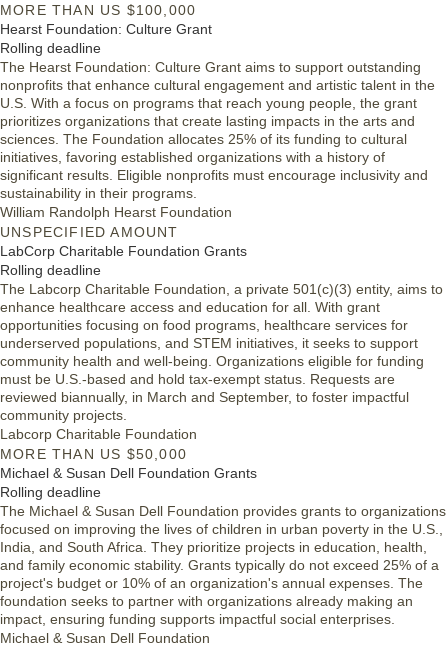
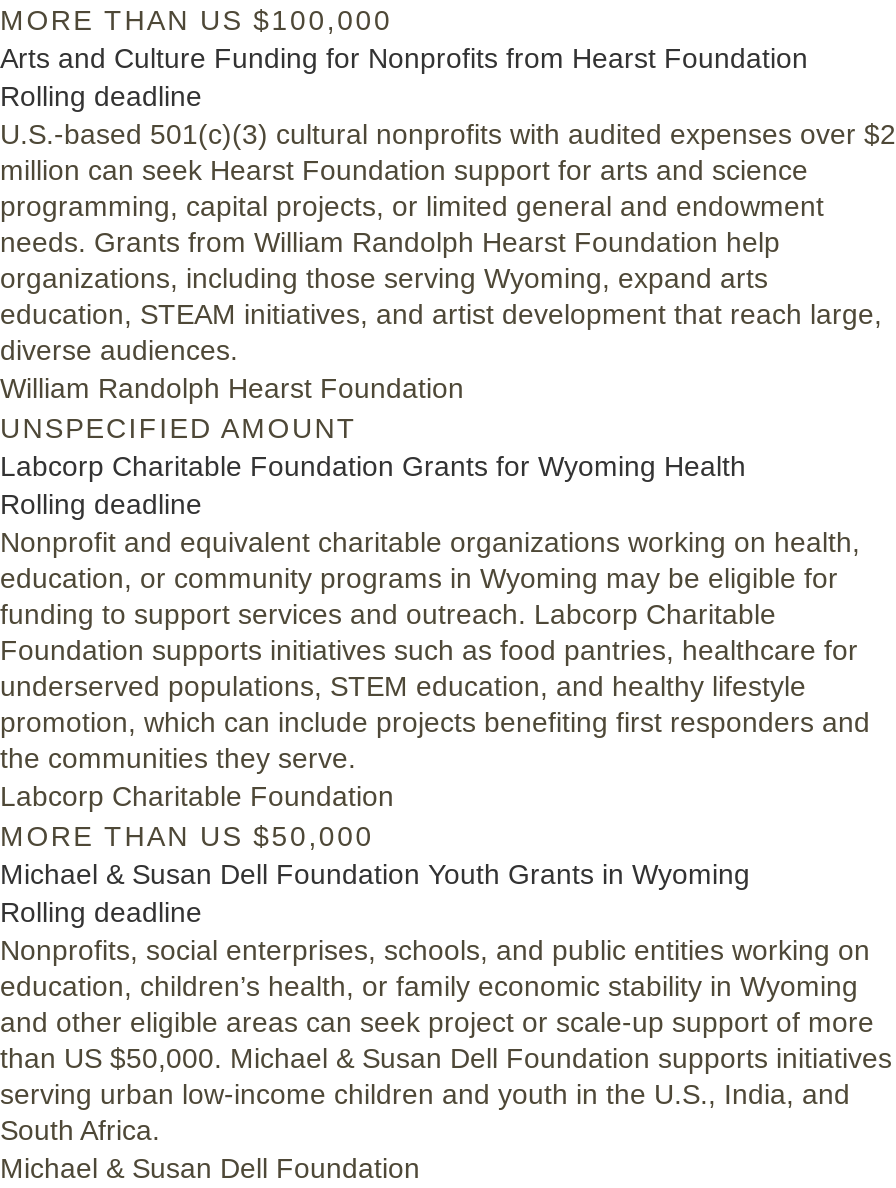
[0,21,212,37] Hearst Foundation: Culture Grant -> [0,42,808,74] Arts and Culture Funding for Nonprofits from Hearst Foundation
[0,59,435,201] The Hearst Foundation: Culture Grant aims to support outstanding | nonprofits that enhance cultural engagement and artistic talent in the | U.S. With a focus on programs that reach young people, the grant | prioritizes organizations that create lasting impacts in the arts and | sciences. The Foundation allocates 25% of its funding to cultural | initiatives, favoring established organizations with a history of | significant results. Eligible nonprofits must encourage inclusivity and | sustainability in their programs. -> [0,118,896,366] U.S.-based 501(c)(3) cultural nonprofits with audited expenses over $2 | million can seek Hearst Foundation support for arts and science | programming, capital projects, or limited general and endowment | needs. Grants from William Randolph Hearst Foundation help | organizations, including those serving Wyoming, expand arts | education, STEAM initiatives, and artist development that reach large, | diverse audiences.
[0,243,247,259] LabCorp Charitable Foundation Grants -> [0,450,746,482] Labcorp Charitable Foundation Grants for Wyoming Health
[0,281,443,423] The Labcorp Charitable Foundation, a private 501(c)(3) entity, aims to | enhance healthcare access and education for all. With grant | opportunities focusing on food programs, healthcare services for | underserved populations, and STEM initiatives, it seeks to support | community health and well-being. Organizations eligible for funding | must be U.S.-based and hold tax-exempt status. Requests are | reviewed biannually, in March and September, to foster impactful | community projects. -> [0,526,870,774] Nonprofit and equivalent charitable organizations working on health, | education, or community programs in Wyoming may be eligible for | funding to support services and outreach. Labcorp Charitable | Foundation supports initiatives such as food pantries, healthcare for | underserved populations, STEM education, and healthy lifestyle | promotion, which can include projects benefiting first responders and | the communities they serve.
[0,465,257,481] Michael & Susan Dell Foundation Grants -> [0,858,750,890] Michael & Susan Dell Foundation Youth Grants in Wyoming
[0,503,446,627] The Michael & Susan Dell Foundation provides grants to organizations | focused on improving the lives of children in urban poverty in the U.S., | India, and South Africa. They prioritize projects in education, health, | and family economic stability. Grants typically do not exceed 25% of a | project's budget or 10% of an organization's annual expenses. The | foundation seeks to partner with organizations already making an | impact, ensuring funding supports impactful social enterprises. -> [0,934,892,1146] Nonprofits, social enterprises, schools, and public entities working on | education, children’s health, or family economic stability in Wyoming | and other eligible areas can seek project or scale-up support of more | than US $50,000. Michael & Susan Dell Foundation supports initiatives | serving urban low-income children and youth in the U.S., India, and | South Africa.

